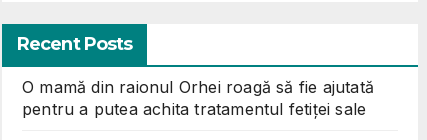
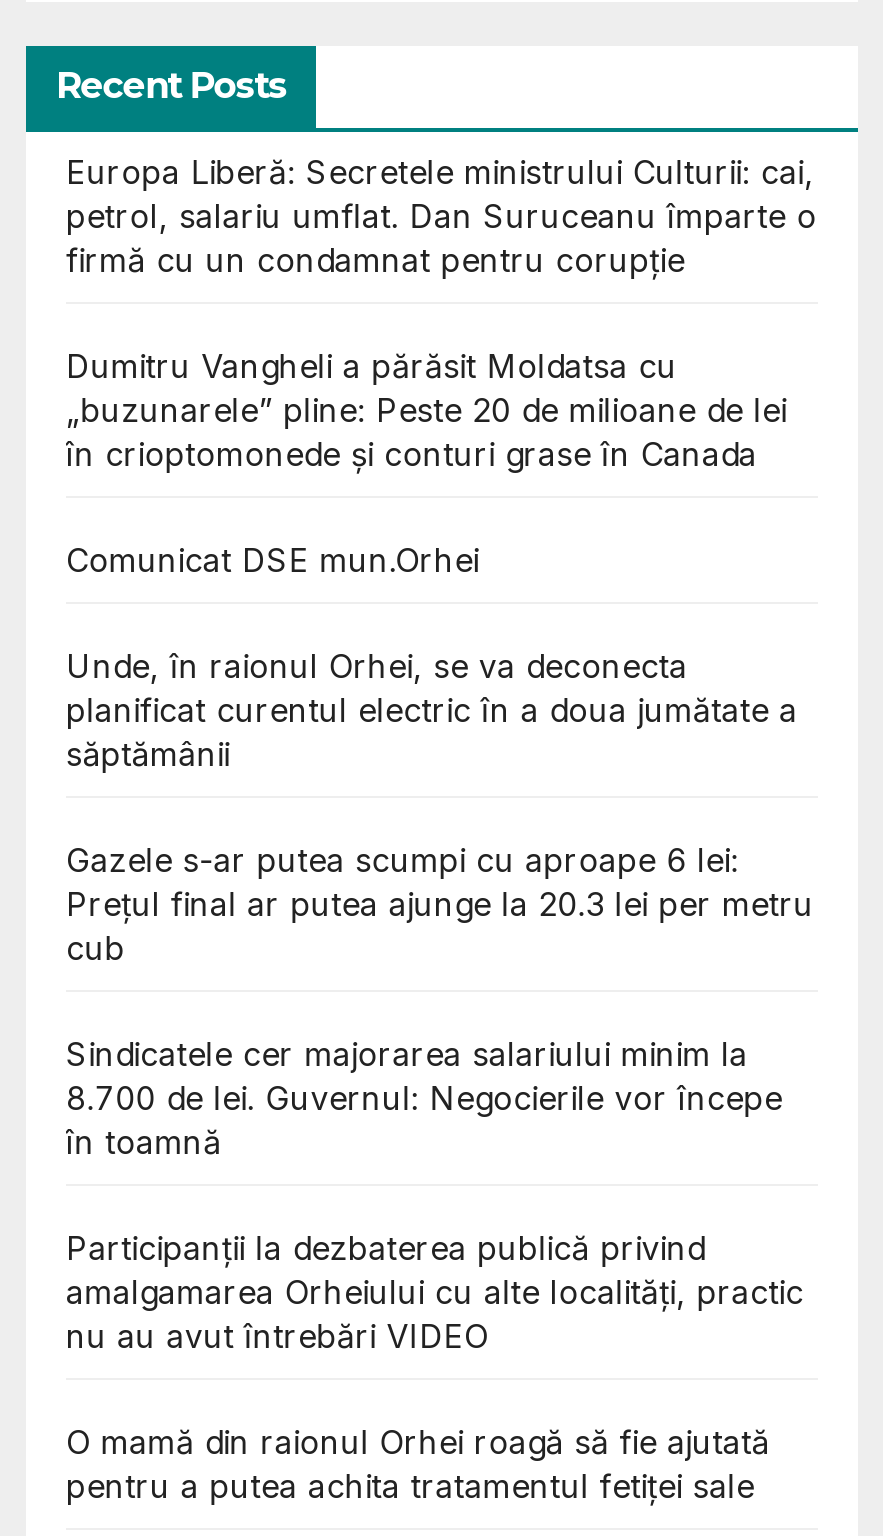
none -> [66,151,817,1355] Europa Liberă: Secretele ministrului Culturii: cai, | petrol, salariu umflat. Dan Suruceanu împarte o | firmă cu un condamnat pentru corupție | Dumitru Vangheli a părăsit Moldatsa cu | „buzunarele” pline: Peste 20 de milioane de lei | în crioptomonede și conturi grase în Canada | Comunicat DSE mun.Orhei | Unde, în raionul Orhei, se va deconecta | planificat curentul electric în a doua jumătate a | săptămânii | Gazele s-ar putea scumpi cu aproape 6 lei: | Prețul final ar putea ajunge la 20.3 lei per metru | cub | Sindicatele cer majorarea salariului minim la | 8.700 de lei. Guvernul: Negocierile vor începe | în toamnă | Participanții la dezbaterea publică privind | amalgamarea Orheiului cu alte localități, practic | nu au avut întrebări VIDEO

